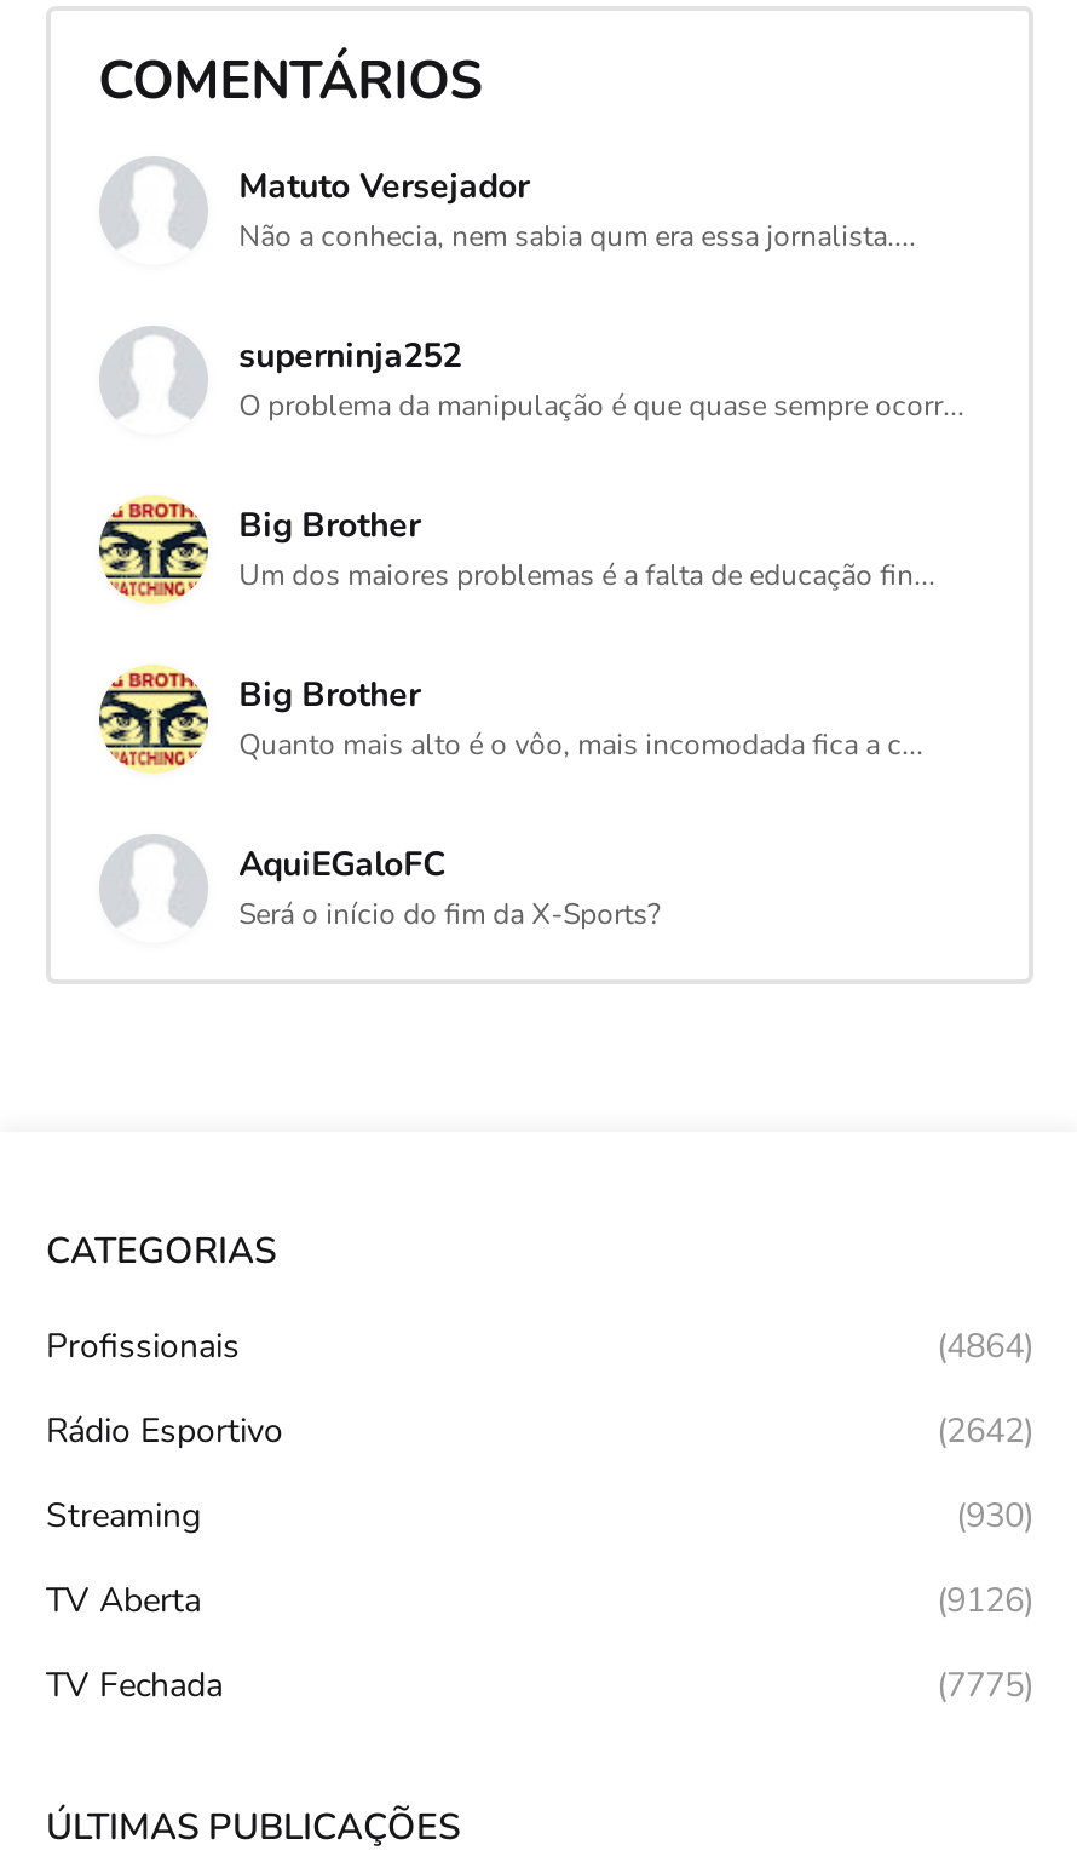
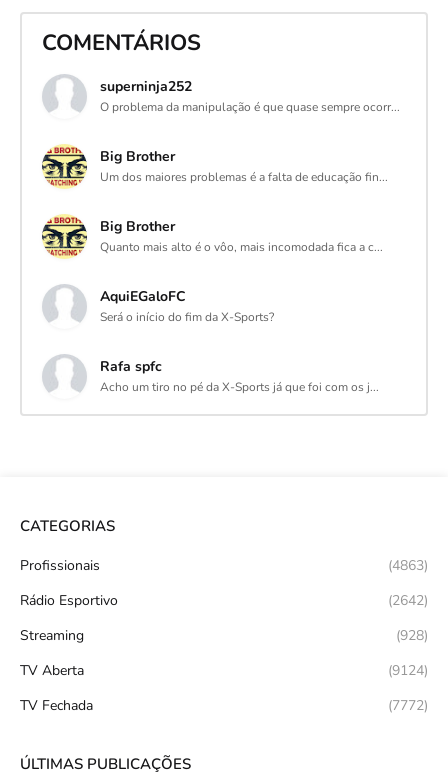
[239,163,916,255] Matuto Versejador | Não a conhecia, nem sabia qum era essa jornalista.... -> none
moved [97,333,965,933] -> [41,77,400,325]: [image] | superninja252 | O problema da manipulação é que quase sempre ocorr... | ... | AquiEGaloFC | Será o início do fim da X-Sports?
none -> [100,357,379,395] Rafa spfc | Acho um tiro no pé da X-Sports já que foi com os j...
[937,1322,1033,1368] (4864) -> [388,555,428,574] (4863)
[956,1492,1033,1538] (930) -> [396,625,428,644] (928)
[937,1576,1033,1622] (9126) -> [388,660,428,679] (9124)
[937,1661,1033,1707] (7775) -> [388,695,428,714] (7772)

